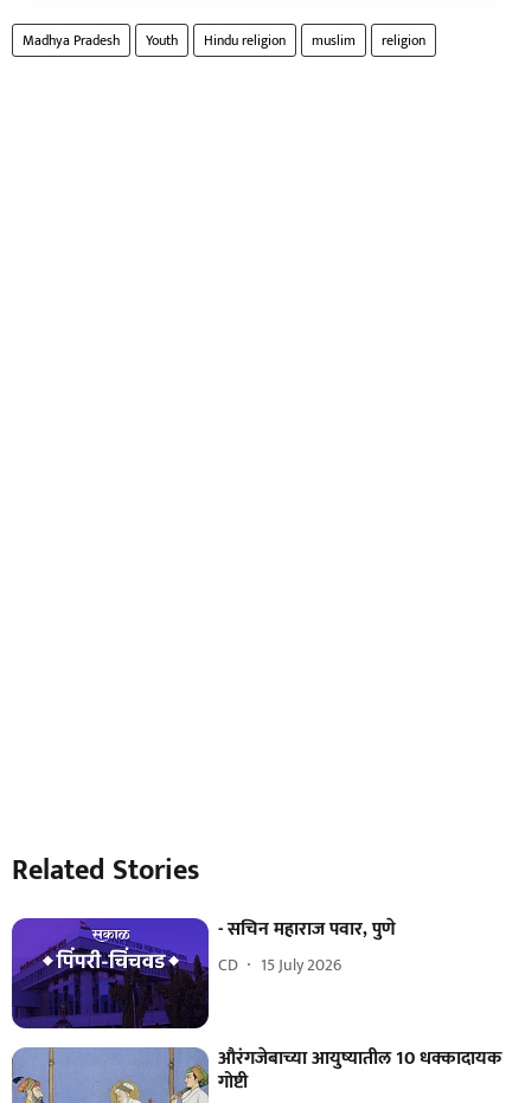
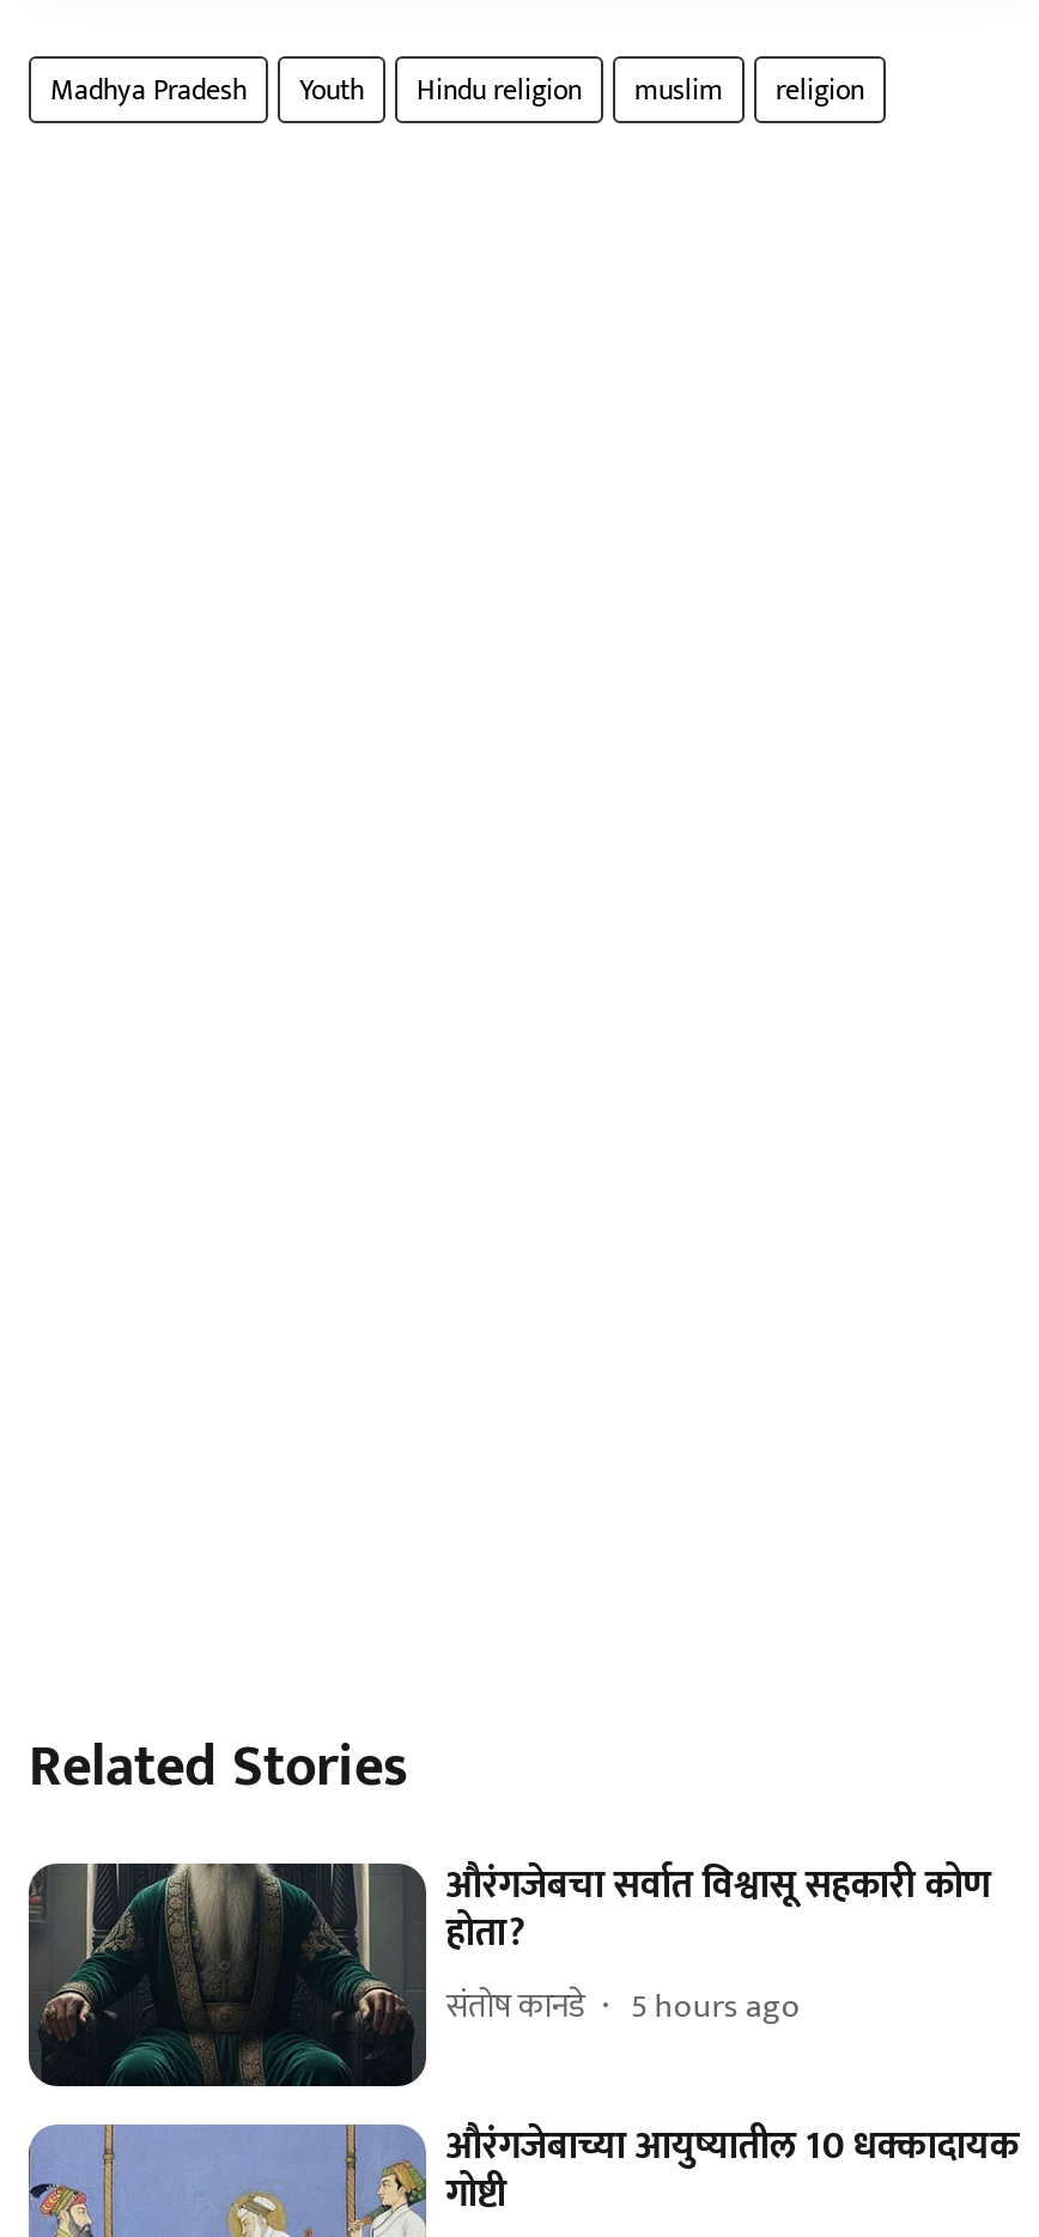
[11,913,396,1028] [image] | - सचिन महाराज पवार, पुणे | CD | 15 July 2026 -> [26,1853,992,2086] [image] | औरंगजेबचा सर्वात विश्वासू सहकारी कोण | होता? | संतोष कानडे | 5 hours ago

